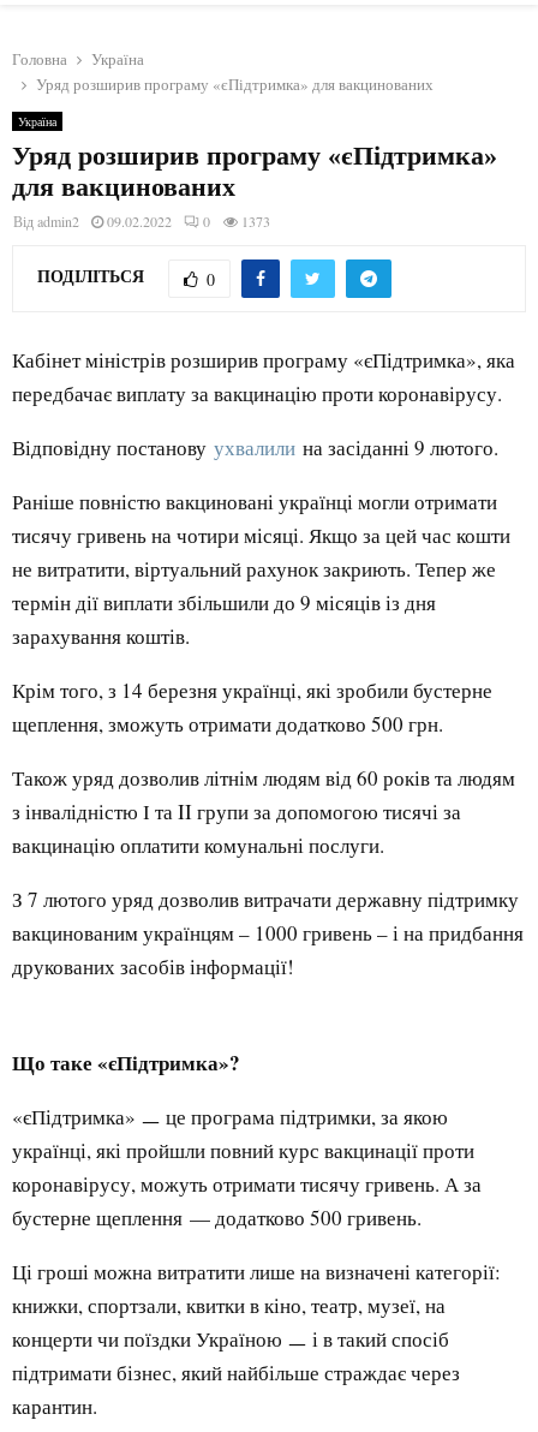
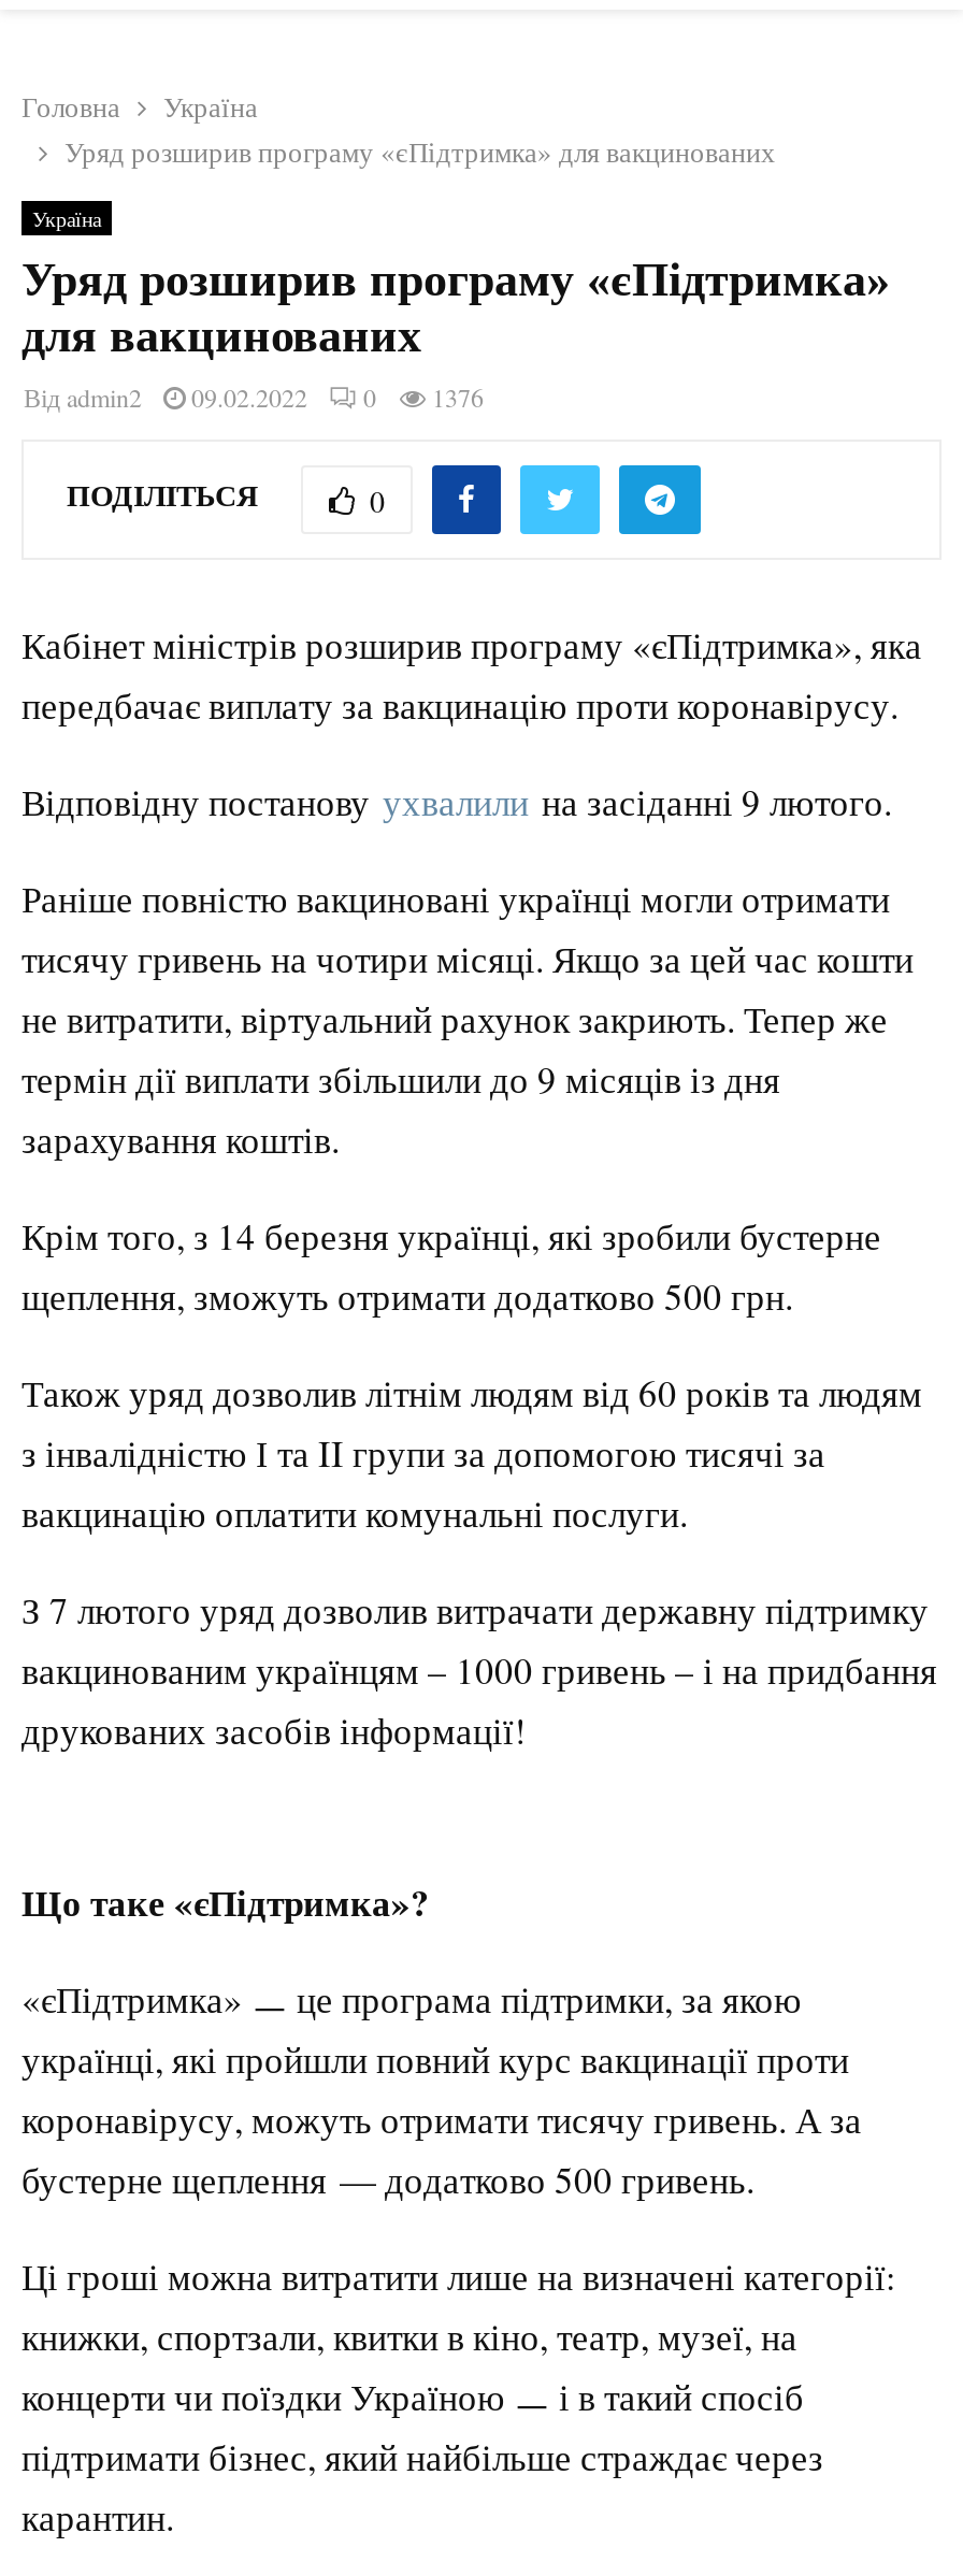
[13,211,270,231] Від admin2 09.02.2022 0 1373 -> [24,379,484,414] Від admin2 09.02.2022 0 1376

